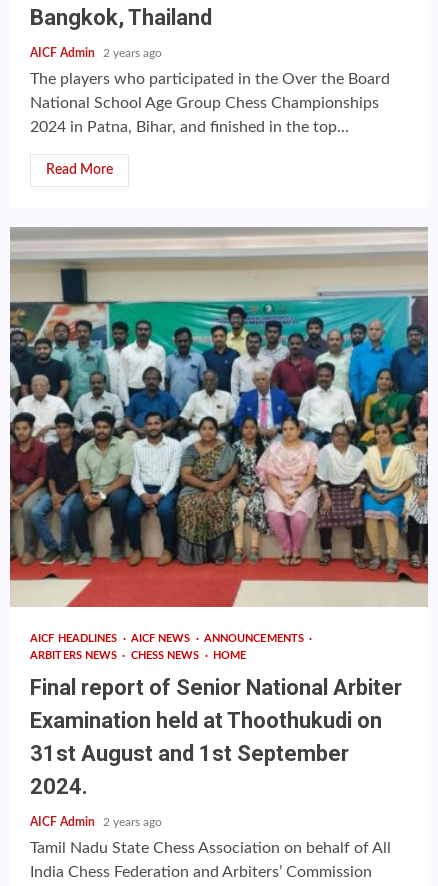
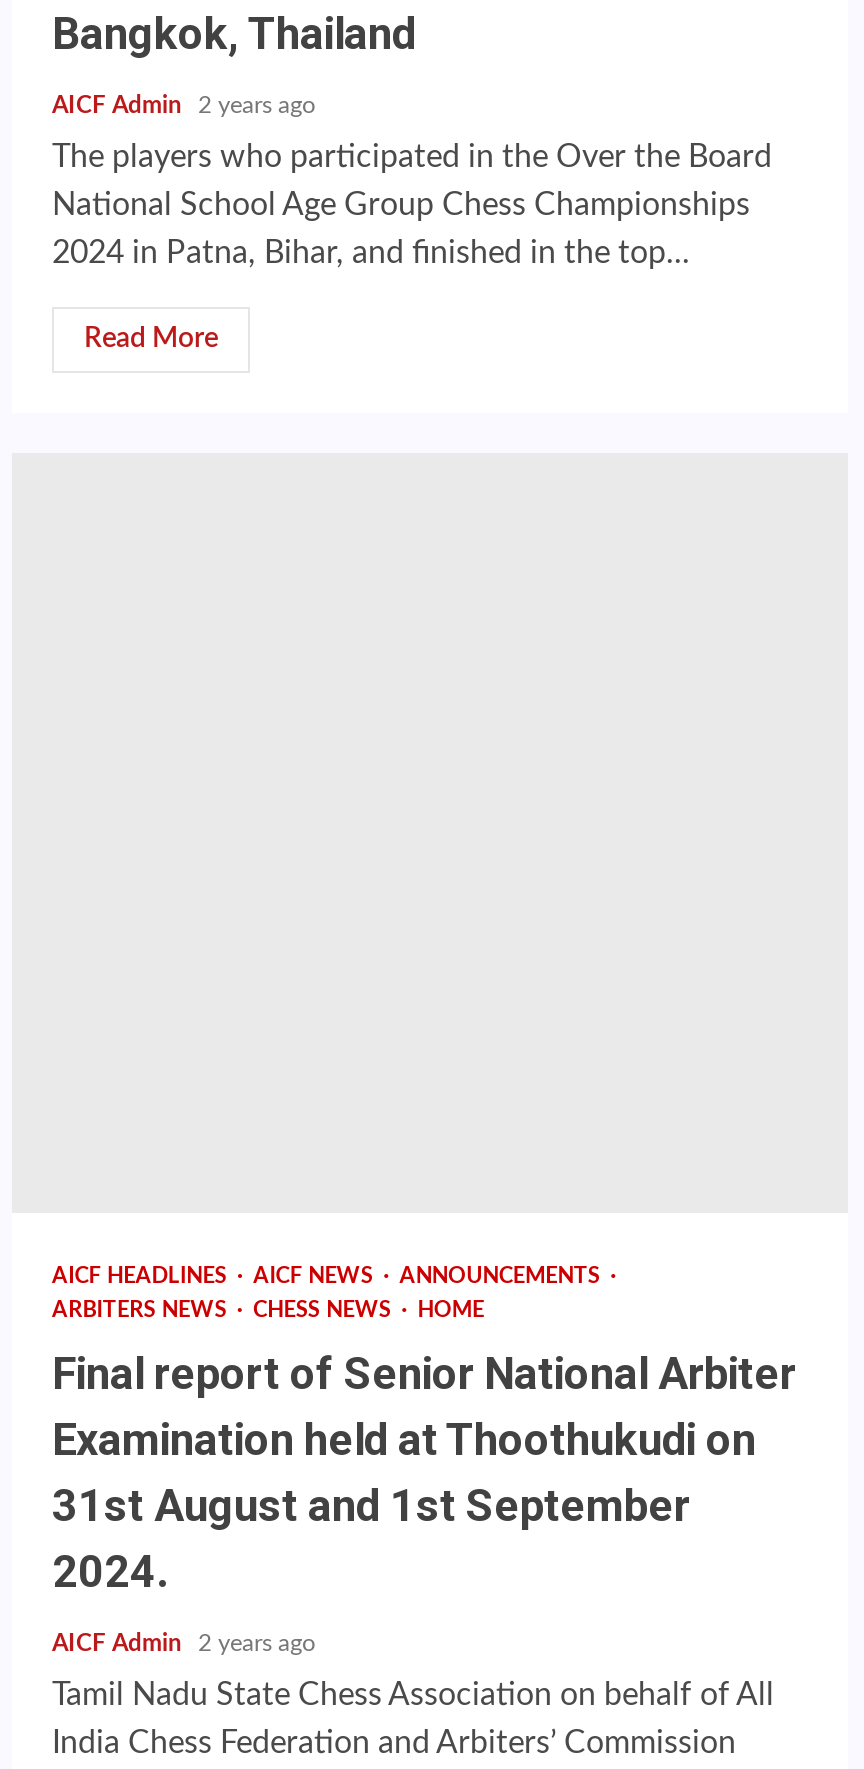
[9,227,429,608] [image] -> none

